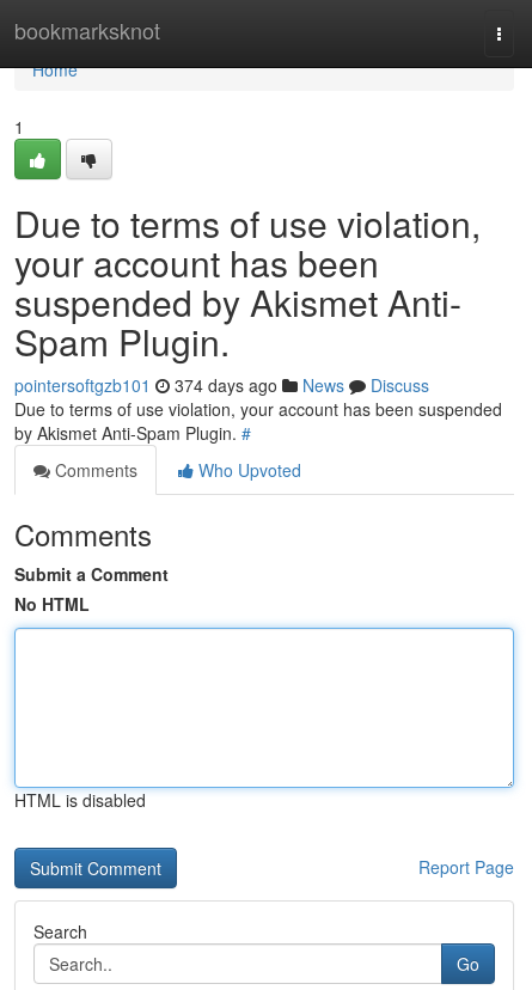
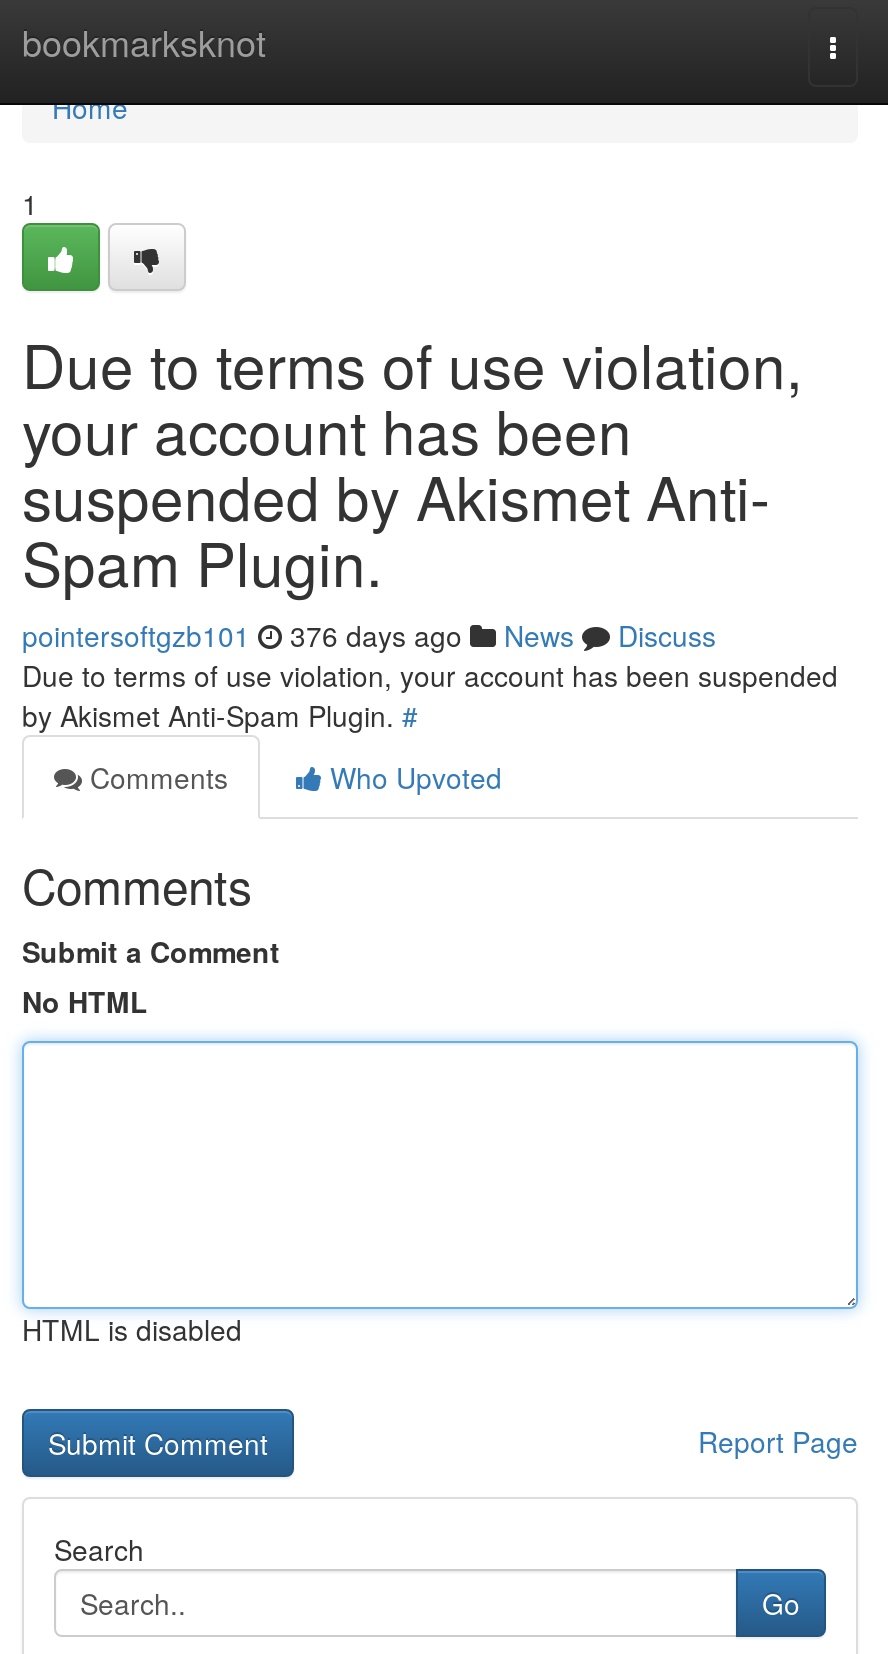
[14,373,429,397] pointersoftgzb101 374 days ago News Discuss -> [22,615,716,655] pointersoftgzb101 376 days ago News Discuss

